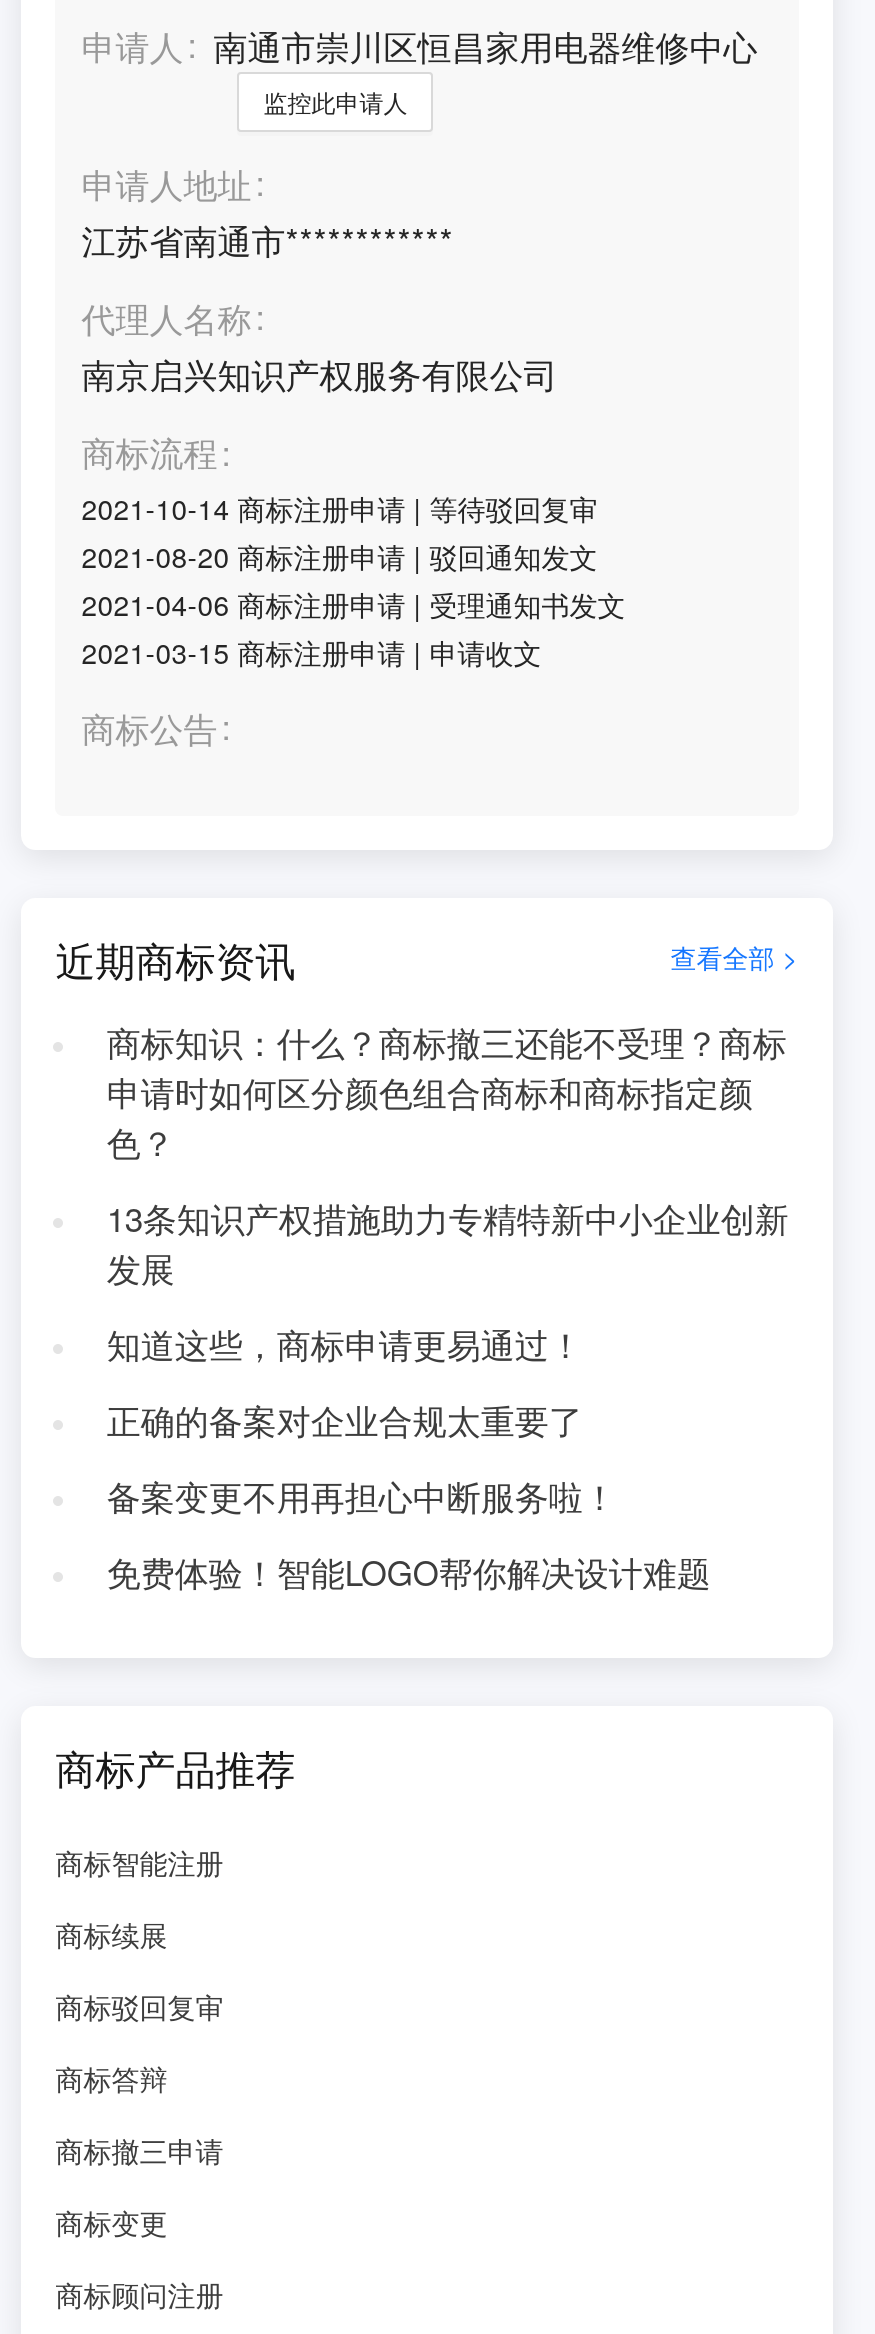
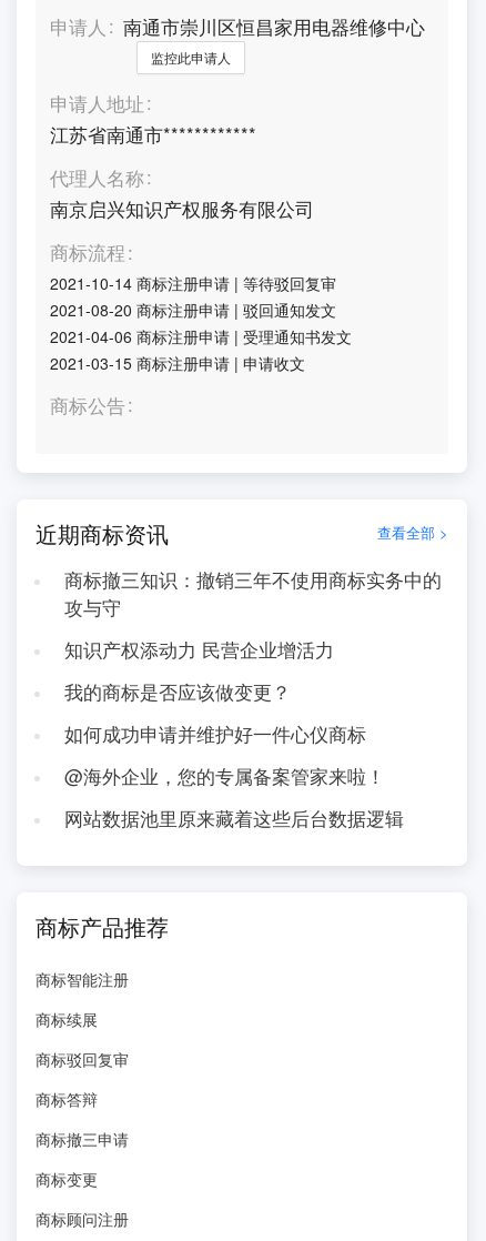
[107,1018,787,1166] 商标知识：什么？商标撤三还能不受理？商标 | 申请时如何区分颜色组合商标和商标指定颜 | 色？ -> [64,566,441,621] 商标撤三知识：撤销三年不使用商标实务中的 | 攻与守
[107,1194,789,1292] 13条知识产权措施助力专精特新中小企业创新 | 发展 -> [64,636,334,663] 知识产权添动力 民营企业增活力
[107,1320,583,1368] 知道这些，商标申请更易通过！ -> [64,678,290,705] 我的商标是否应该做变更？
[107,1396,583,1444] 正确的备案对企业合规太重要了 -> [64,720,366,747] 如何成功申请并维护好一件心仪商标
[107,1472,617,1520] 备案变更不用再担心中断服务啦！ -> [64,762,385,789] @海外企业，您的专属备案管家来啦！
[107,1548,711,1596] 免费体验！智能LOGO帮你解决设计难题 -> [64,805,404,831] 网站数据池里原来藏着这些后台数据逻辑

